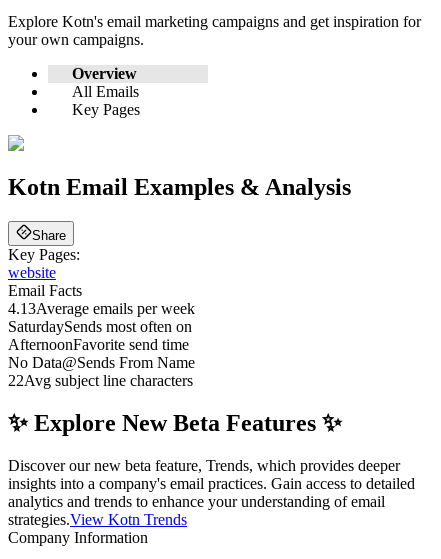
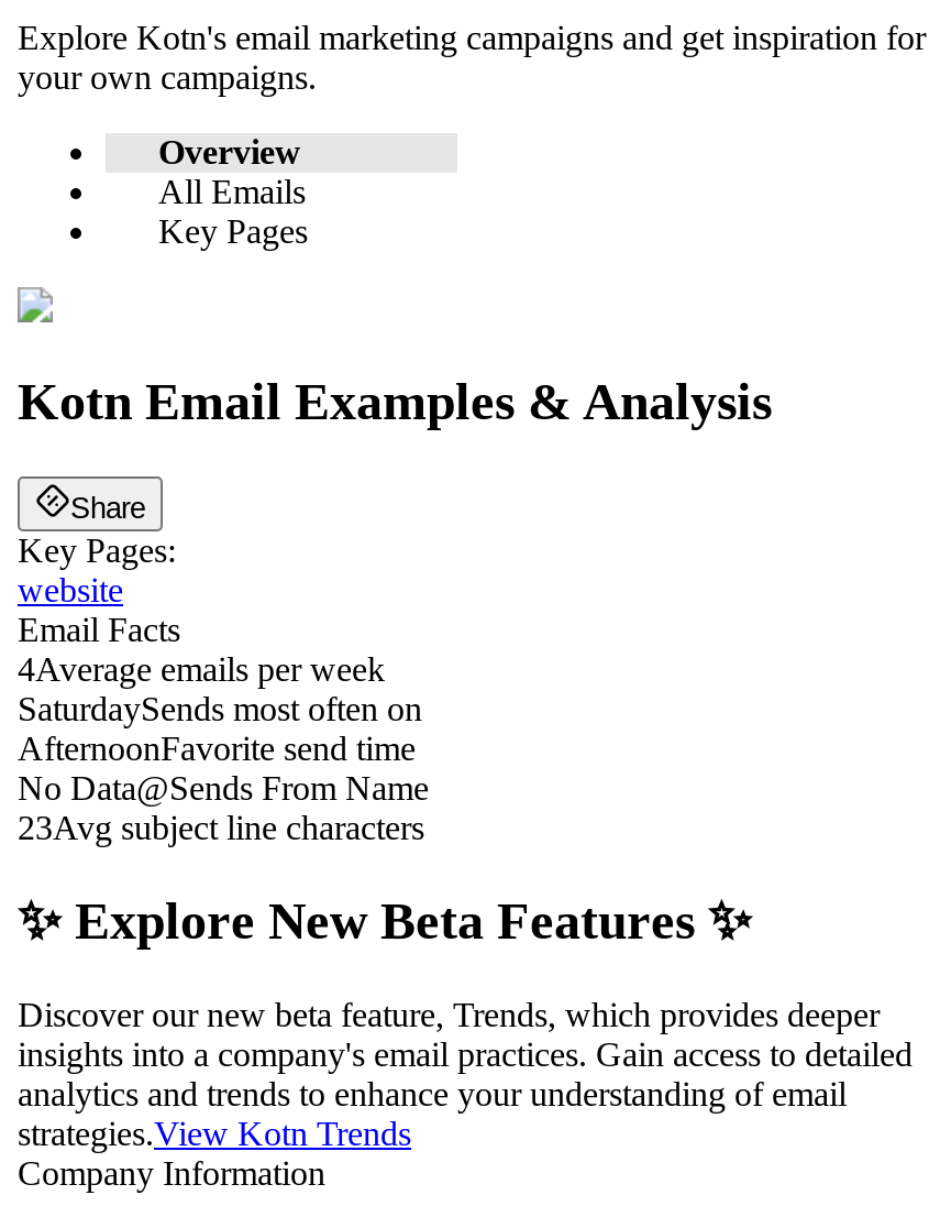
[8,300,195,317] 4.13Average emails per week -> [18,651,385,689] 4Average emails per week
[8,372,193,389] 22Avg subject line characters -> [18,810,424,847] 23Avg subject line characters

